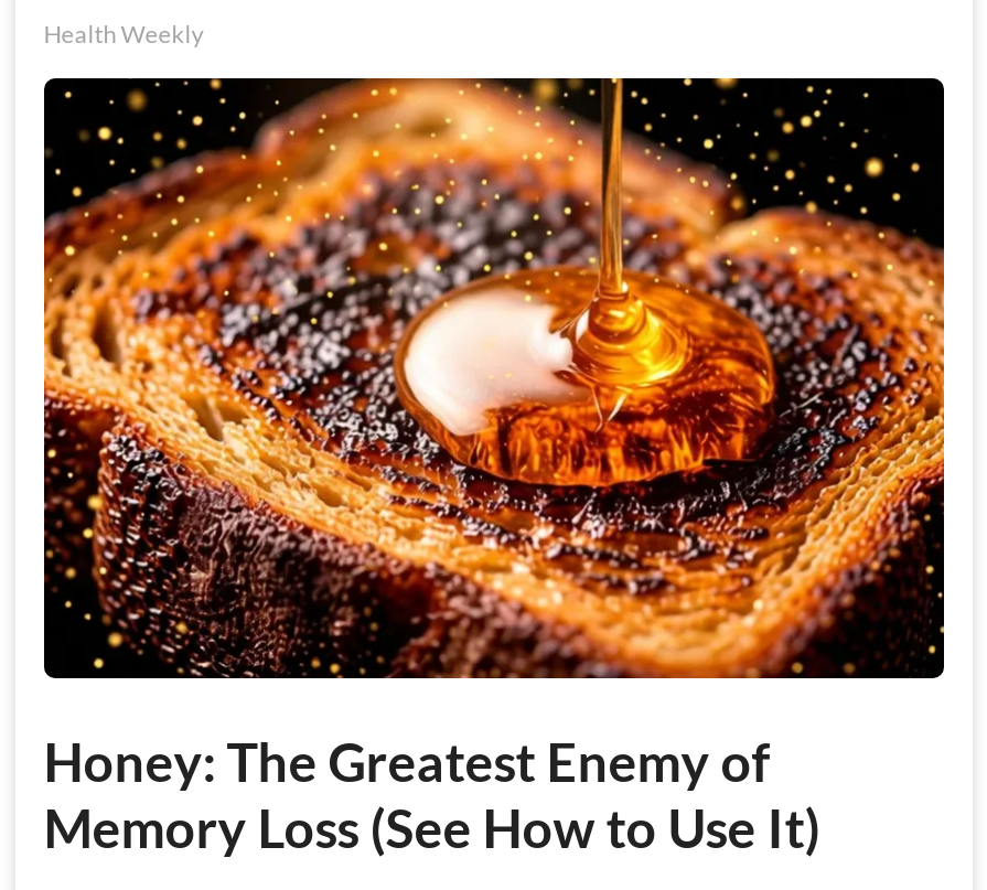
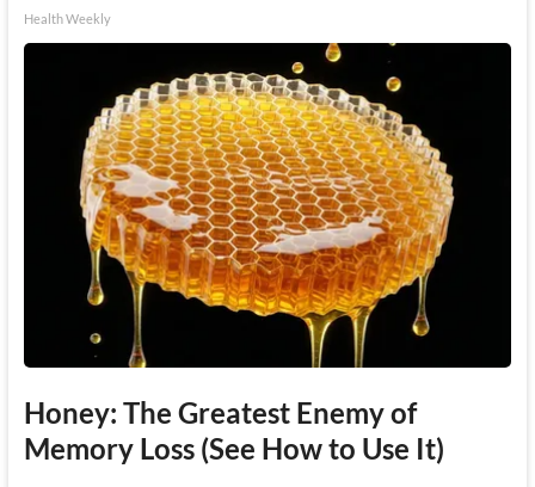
[42,76,946,680] [image] -> [23,42,512,369] [image]

